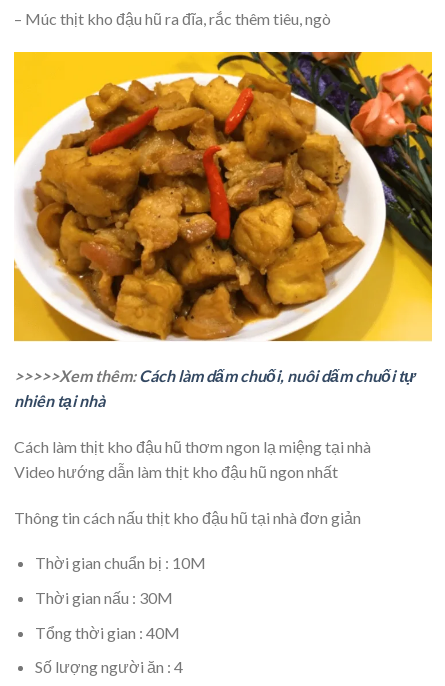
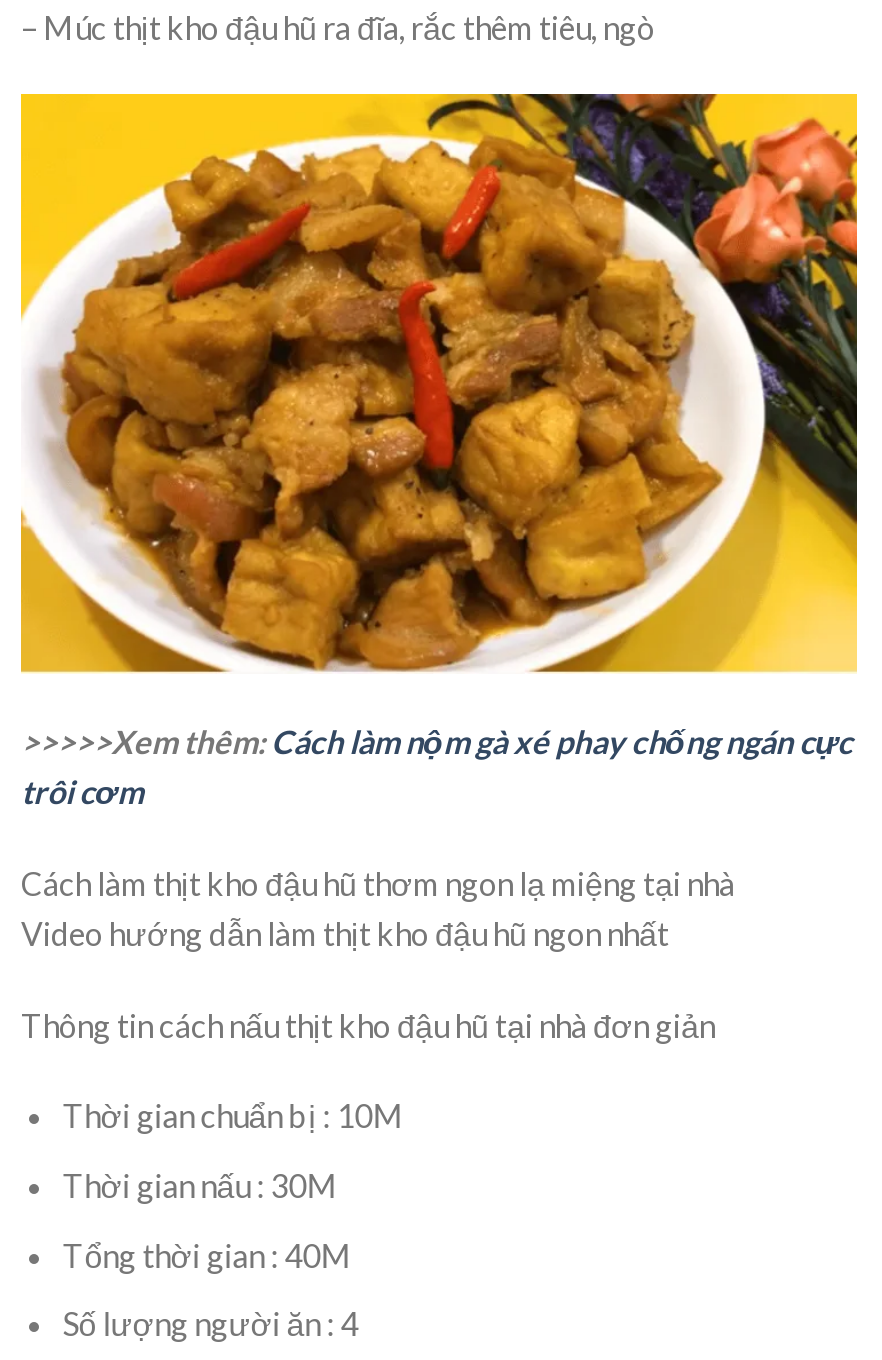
[14,366,415,410] >>>>>Xem thêm: Cách làm dấm chuối, nuôi dấm chuối tự | nhiên tại nhà -> [21,722,853,810] >>>>>Xem thêm: Cách làm nộm gà xé phay chống ngán cực | trôi cơm

